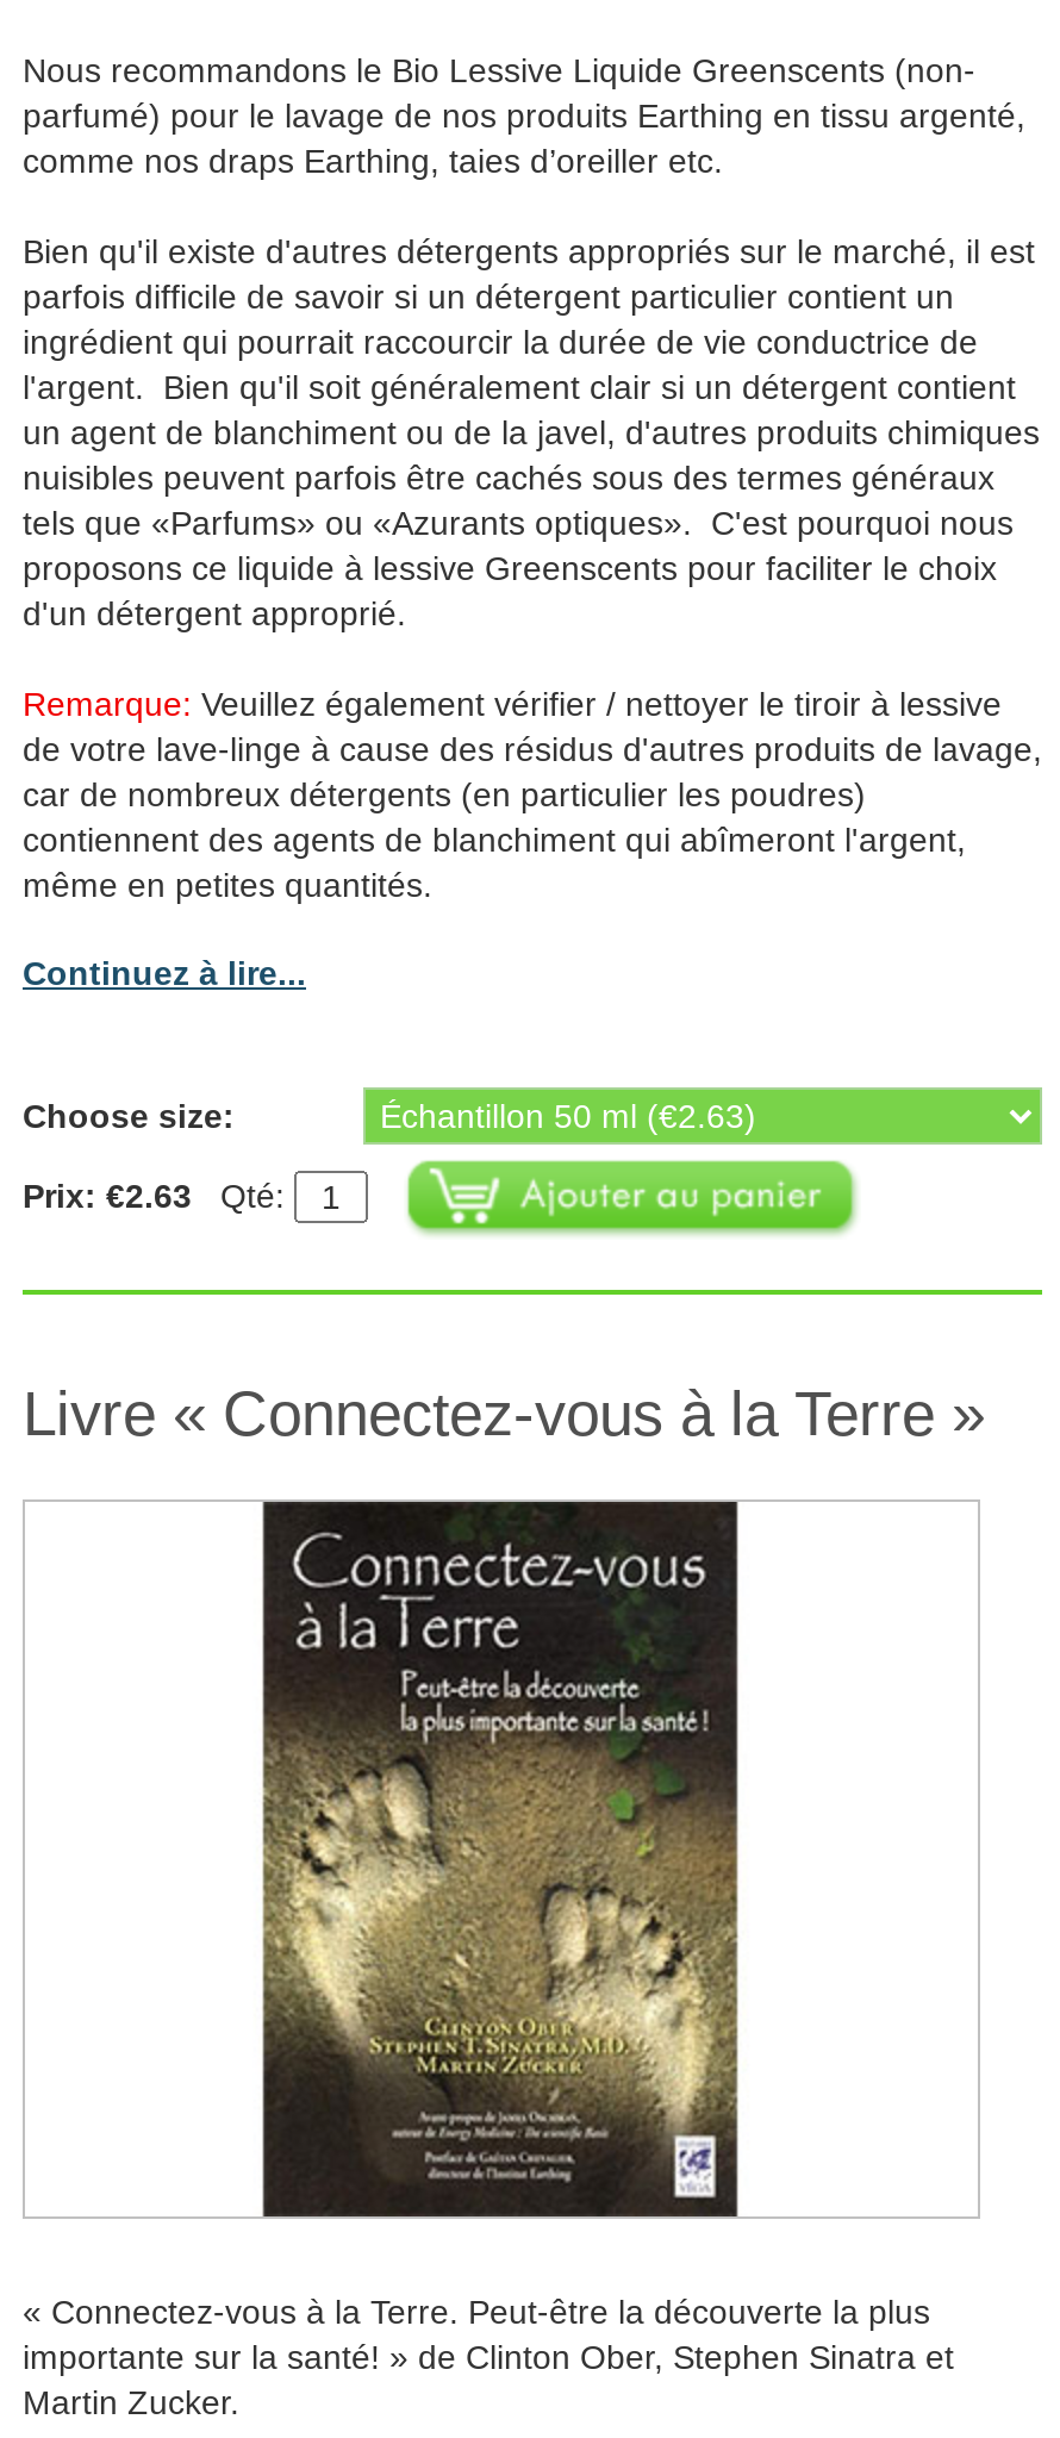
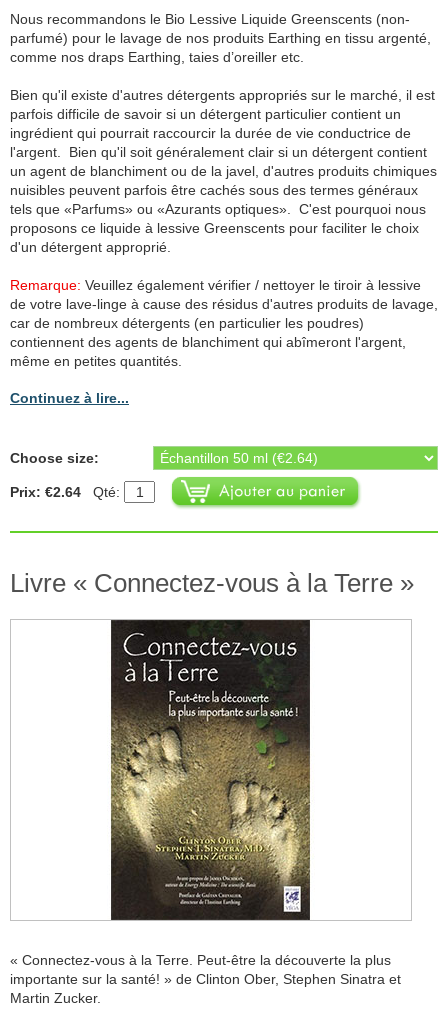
[23,1177,294,1215] Prix: €2.63 Qté: -> [10,484,124,500] Prix: €2.64 Qté:

